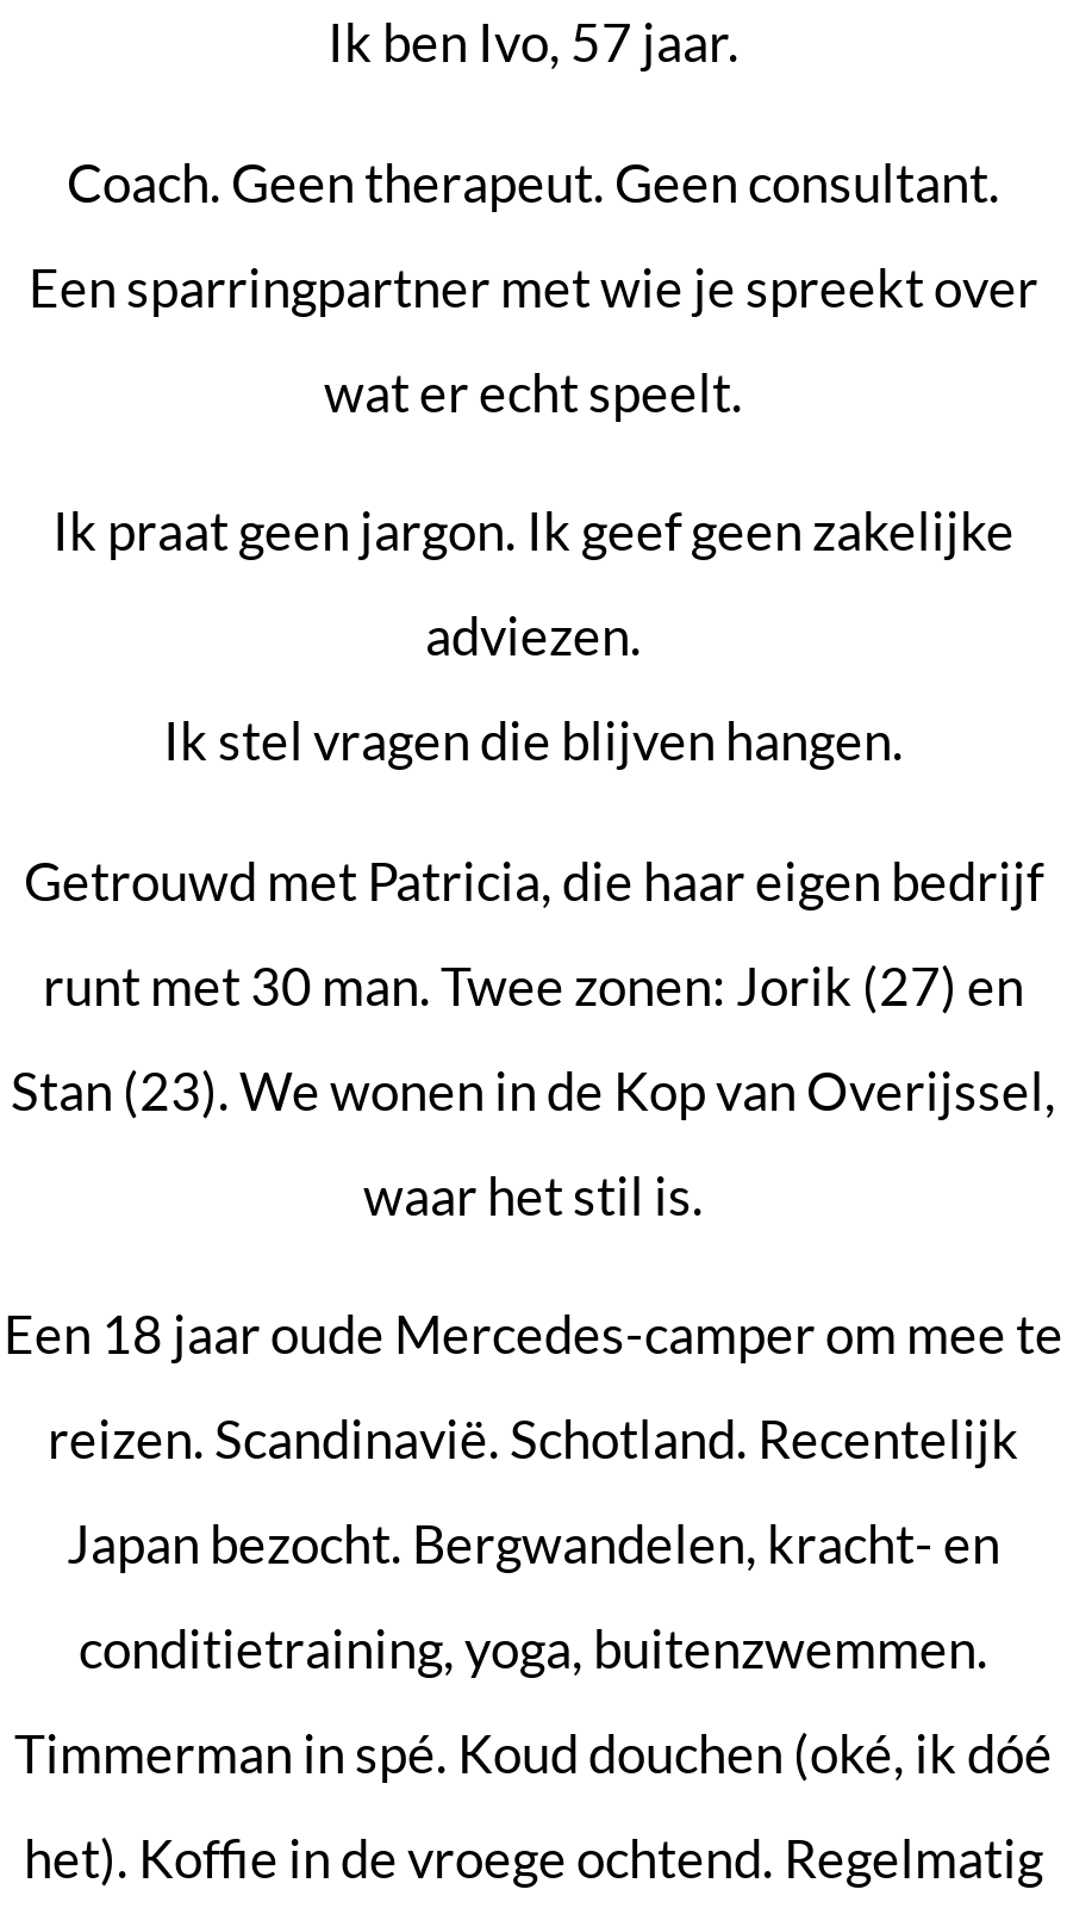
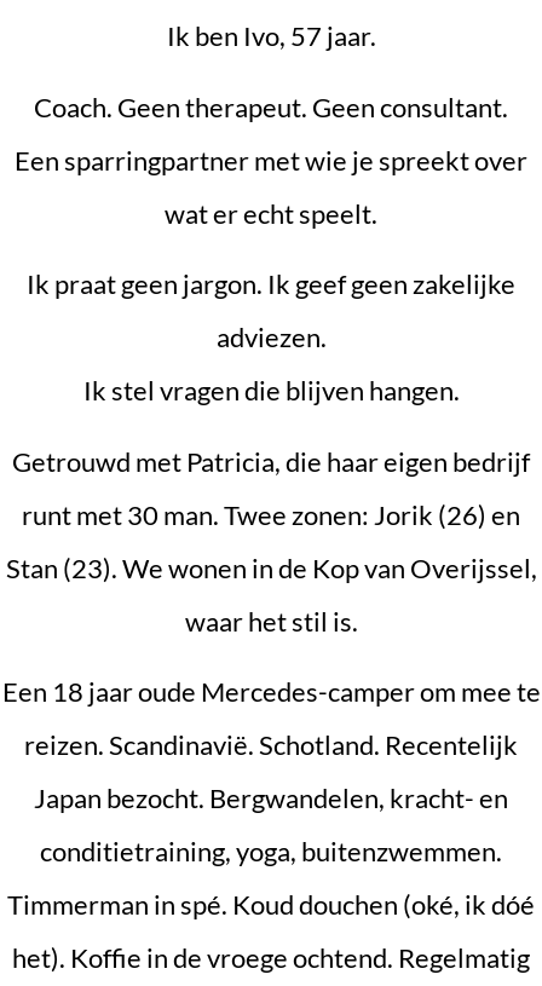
[43,952,1024,1017] runt met 30 man. Twee zonen: Jorik (27) en -> [22,498,520,531] runt met 30 man. Twee zonen: Jorik (26) en

